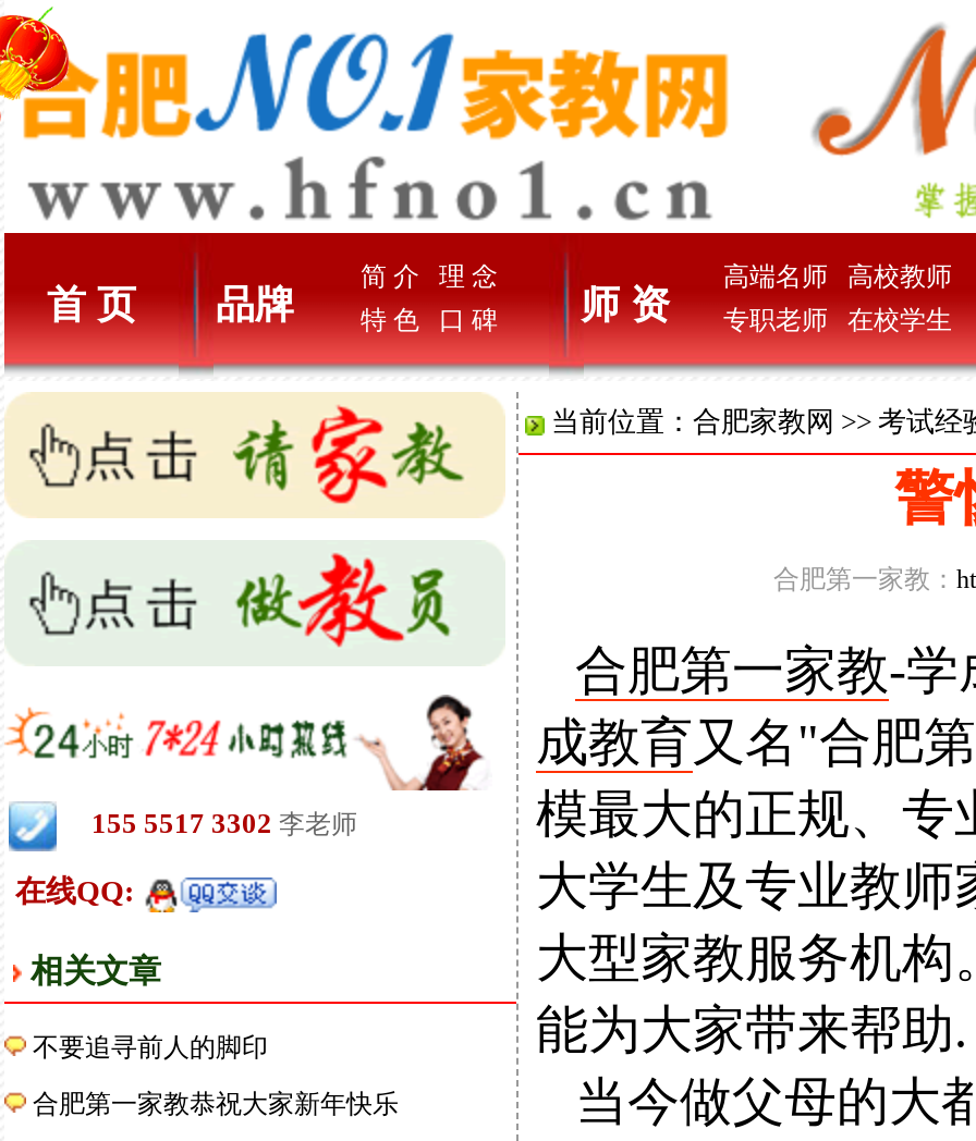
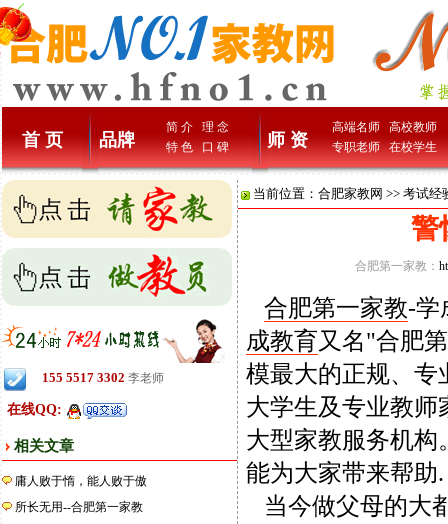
[33,1032,268,1063] 不要追寻前人的脚印 -> [15,474,147,488] 庸人败于惰，能人败于傲
[33,1089,399,1119] 合肥第一家教恭祝大家新年快乐 -> [15,500,143,514] 所长无用--合肥第一家教

